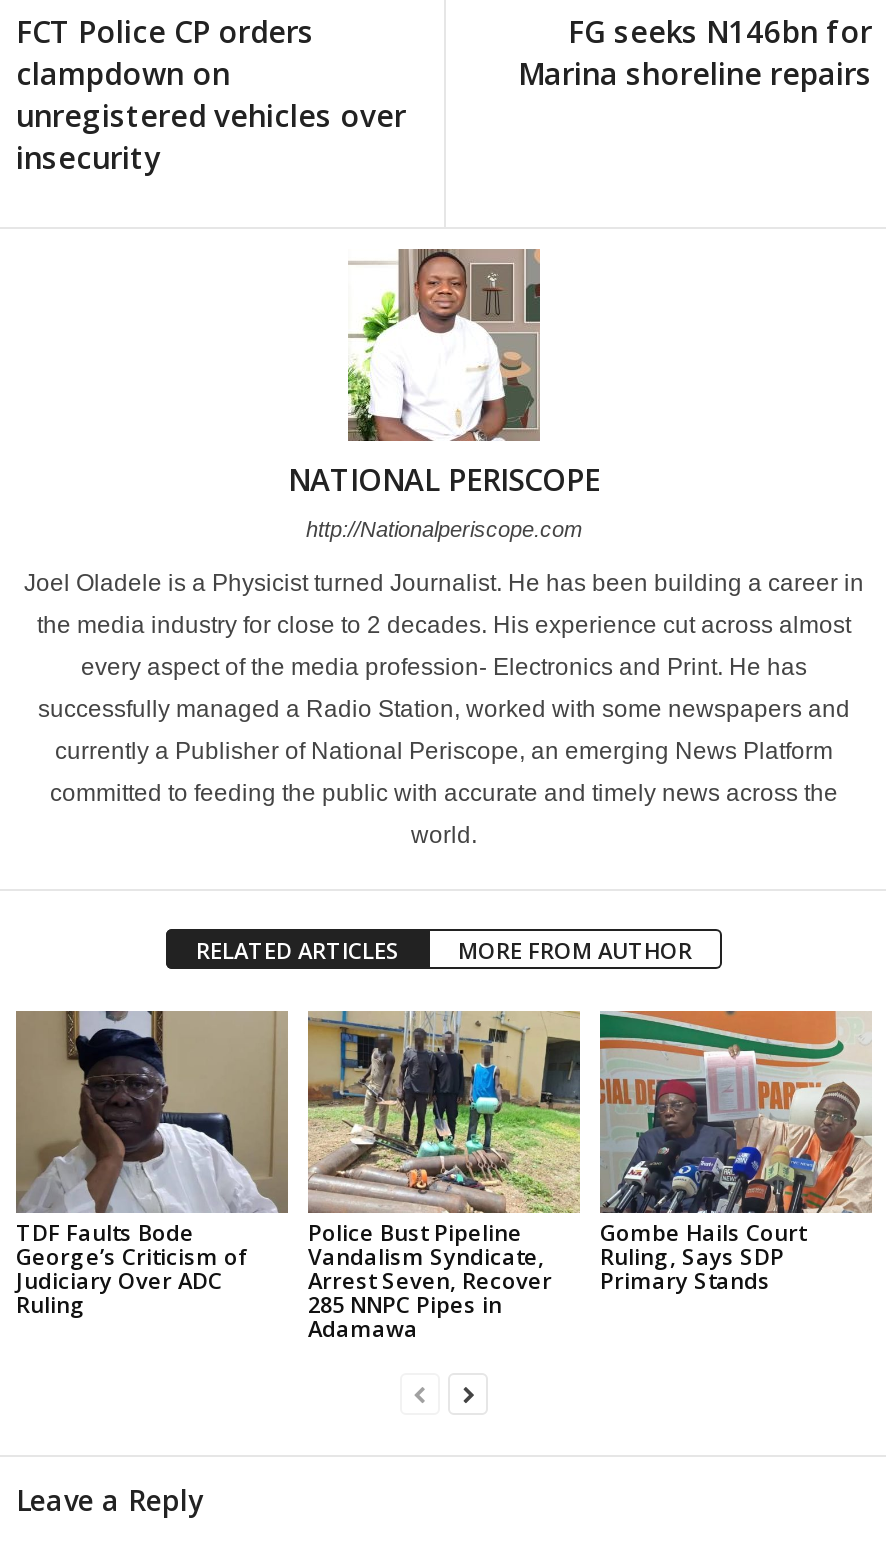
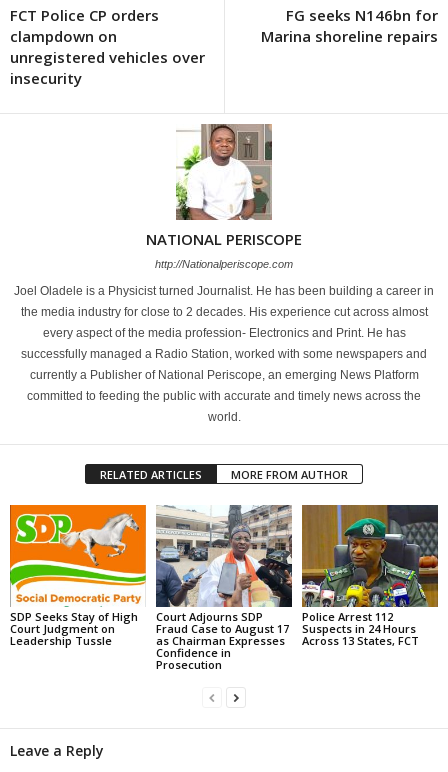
[14,1008,290,1320] [image] | TDF Faults Bode | George’s Criticism of | Judiciary Over ADC | Ruling -> [9,504,147,648] [image] | SDP Seeks Stay of High | Court Judgment on | Leadership Tussle
[306,1010,582,1344] [image] | Police Bust Pipeline | Vandalism Syndicate, | Arrest Seven, Recover | 285 NNPC Pipes in | Adamawa -> [155,505,293,672] [image] | Court Adjourns SDP | Fraud Case to August 17 | as Chairman Expresses | Confidence in | Prosecution
[598,1008,872,1296] [image] | Gombe Hails Court | Ruling, Says SDP | Primary Stands -> [301,504,439,648] [image] | Police Arrest 112 | Suspects in 24 Hours | Across 13 States, FCT

